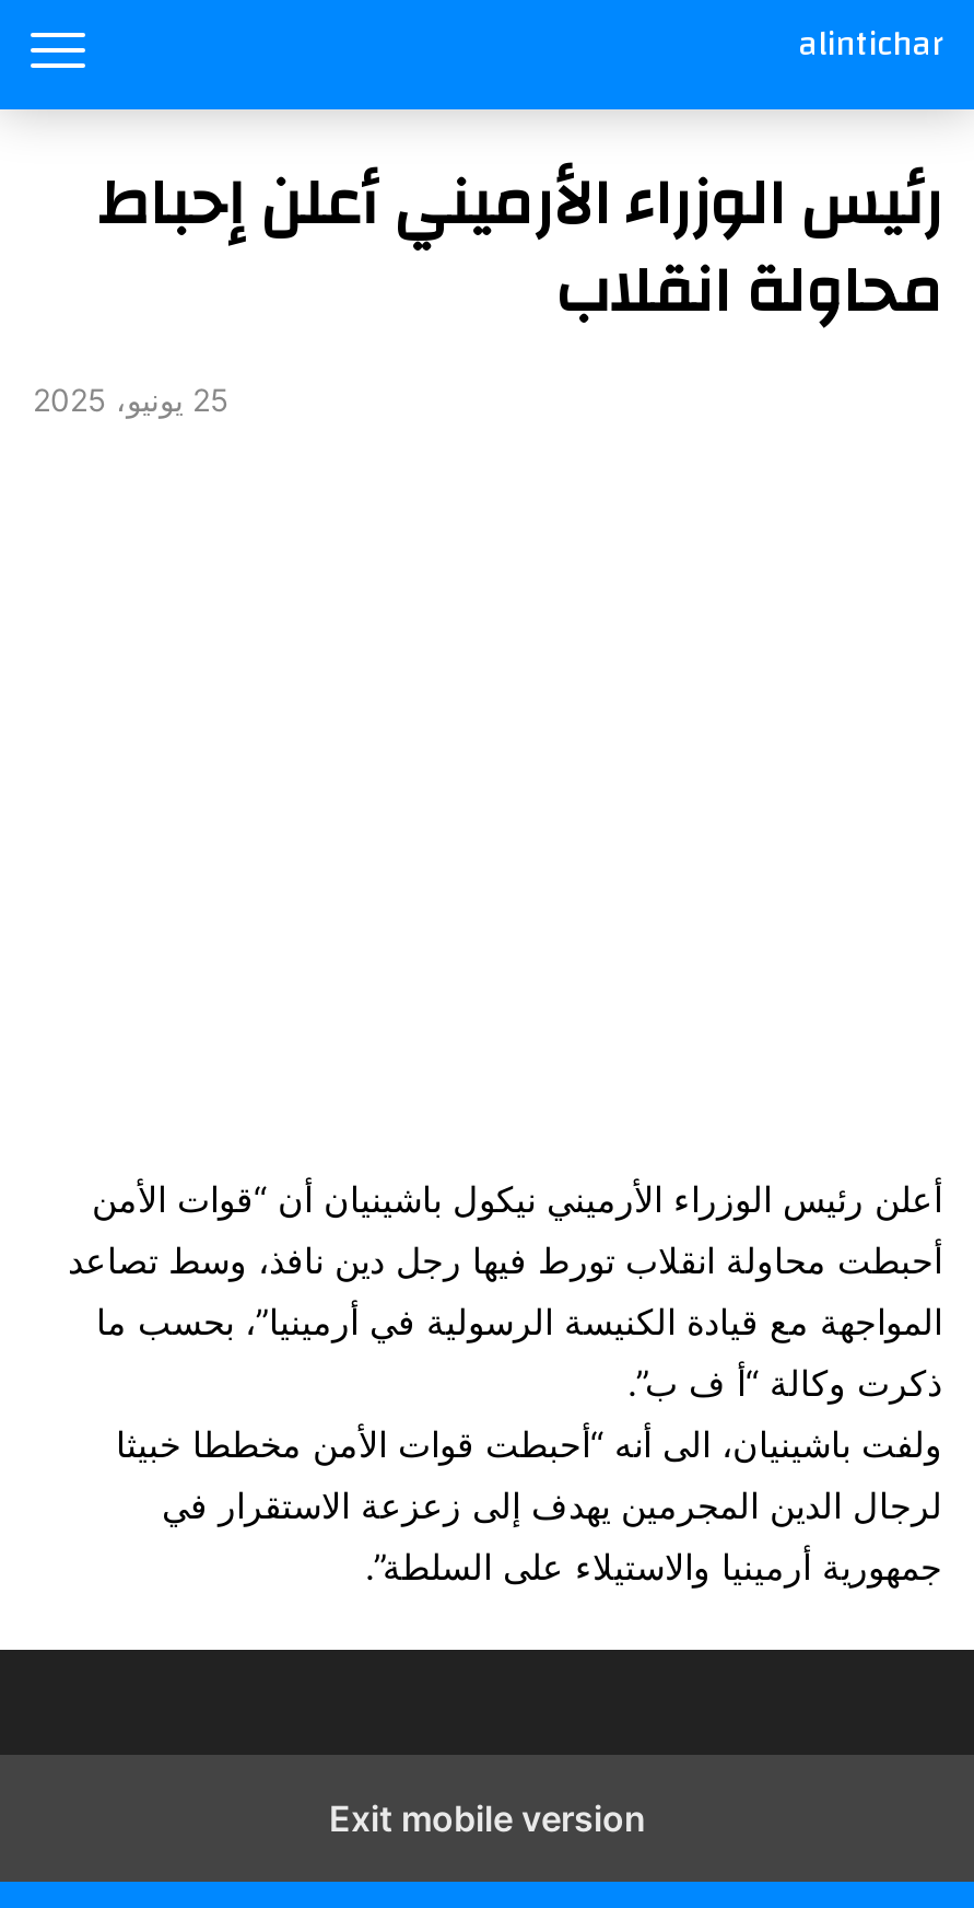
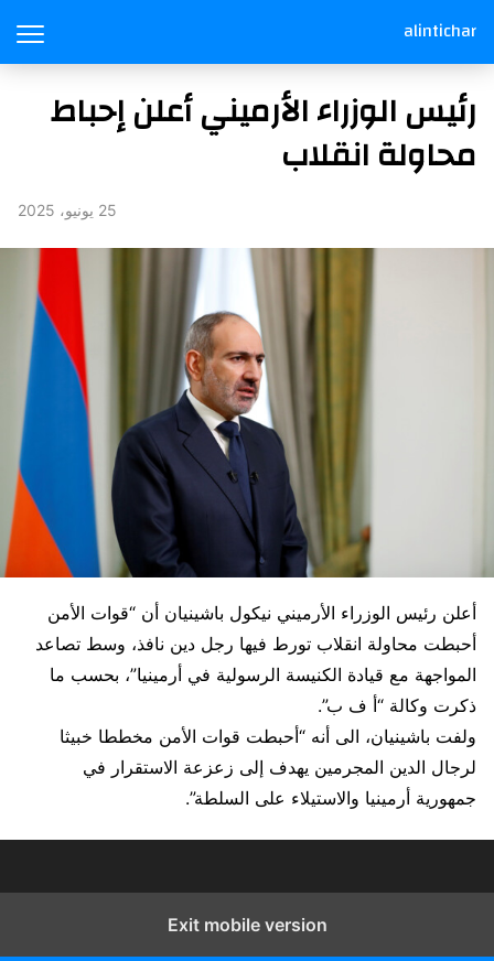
none -> [3,247,491,579] [image]

